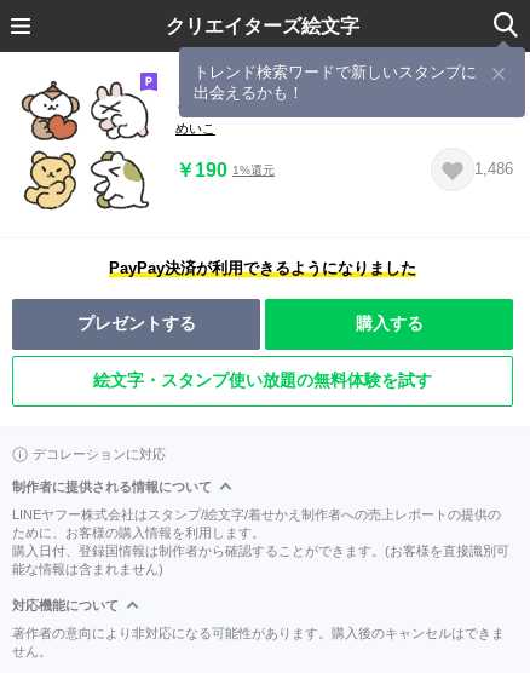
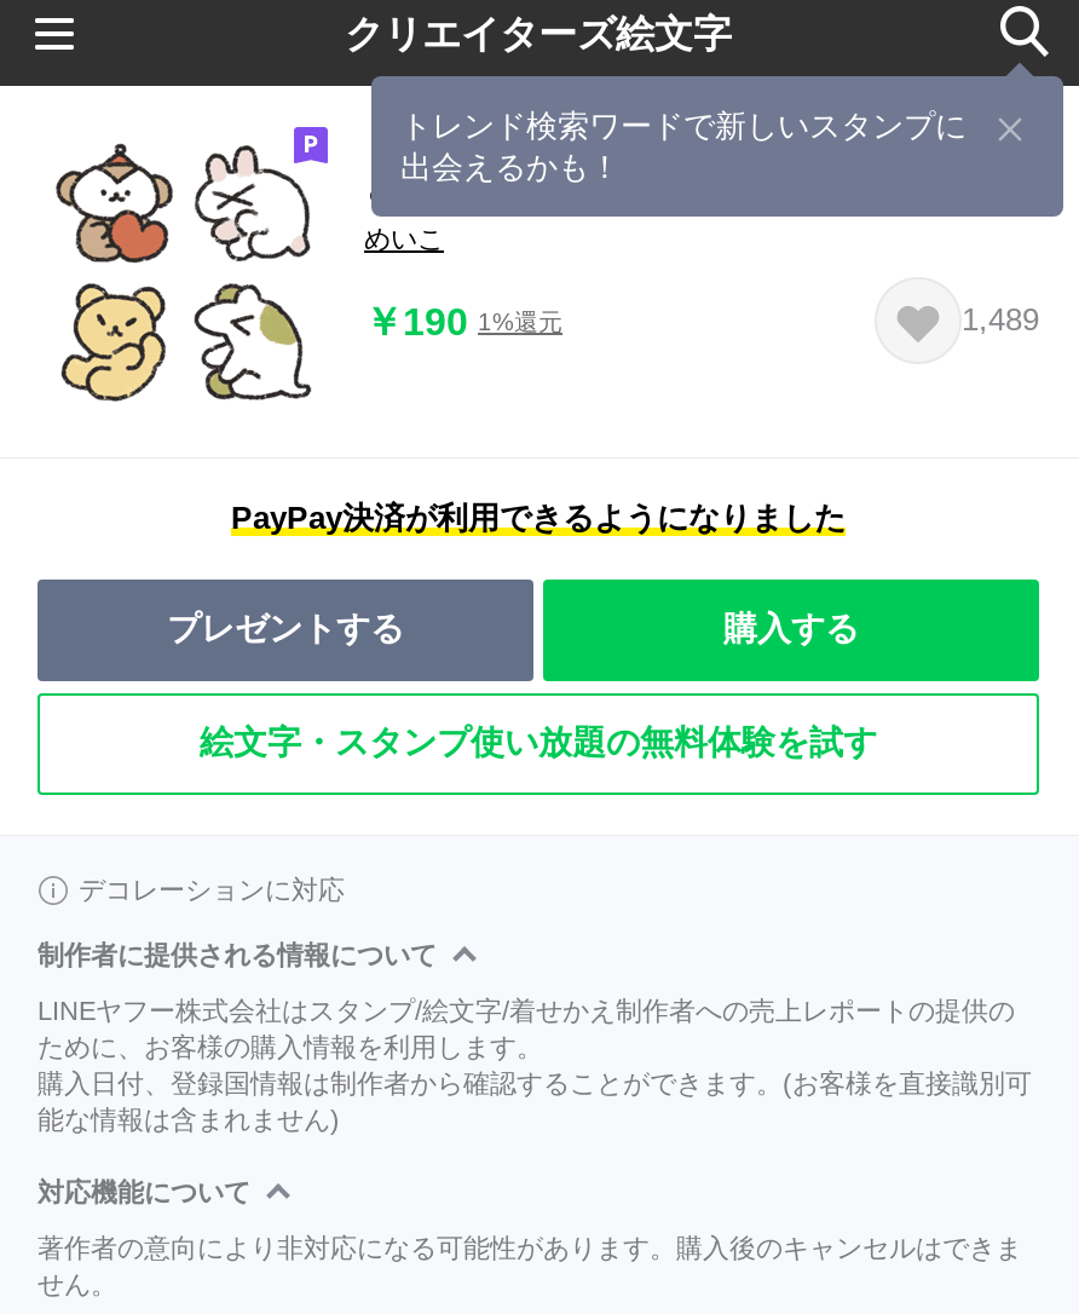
[474,160,513,178] 1,486 -> [962,301,1039,338] 1,489

